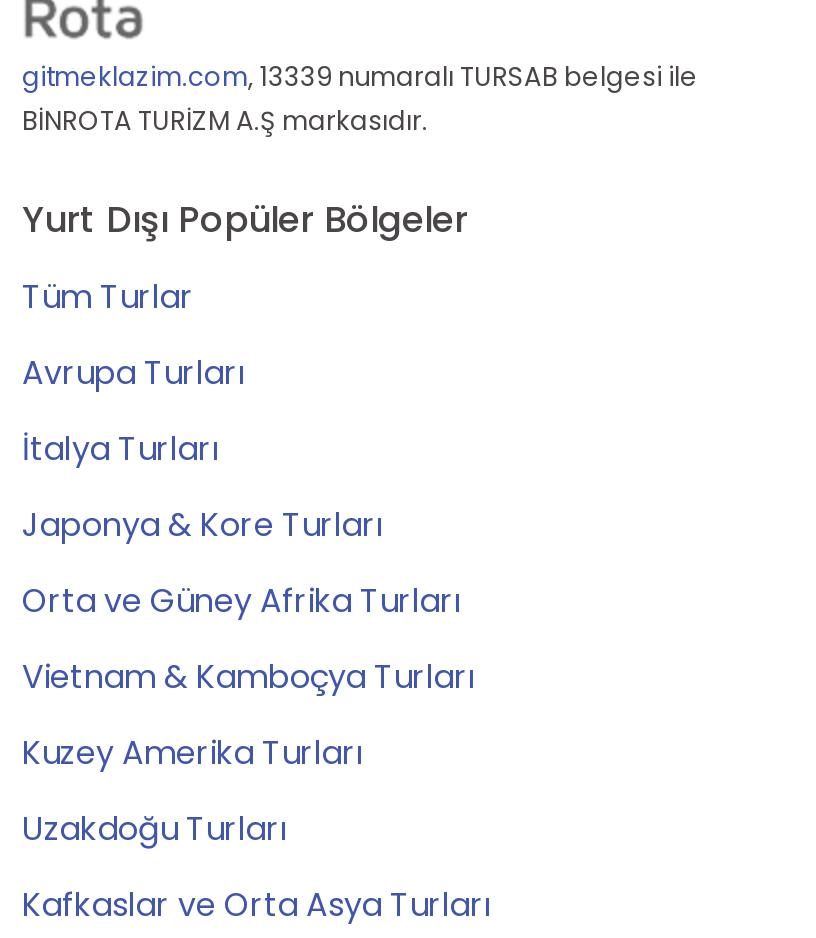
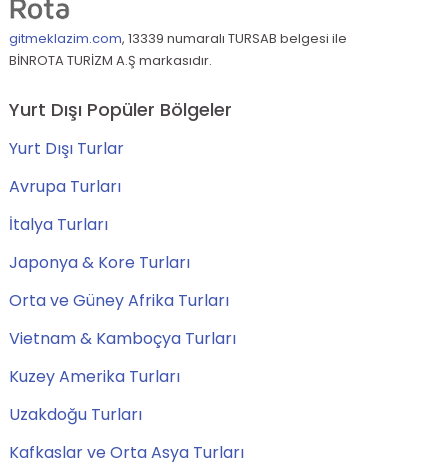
[22,274,194,320] Tüm Turlar -> [9,137,124,160] Yurt Dışı Turlar

